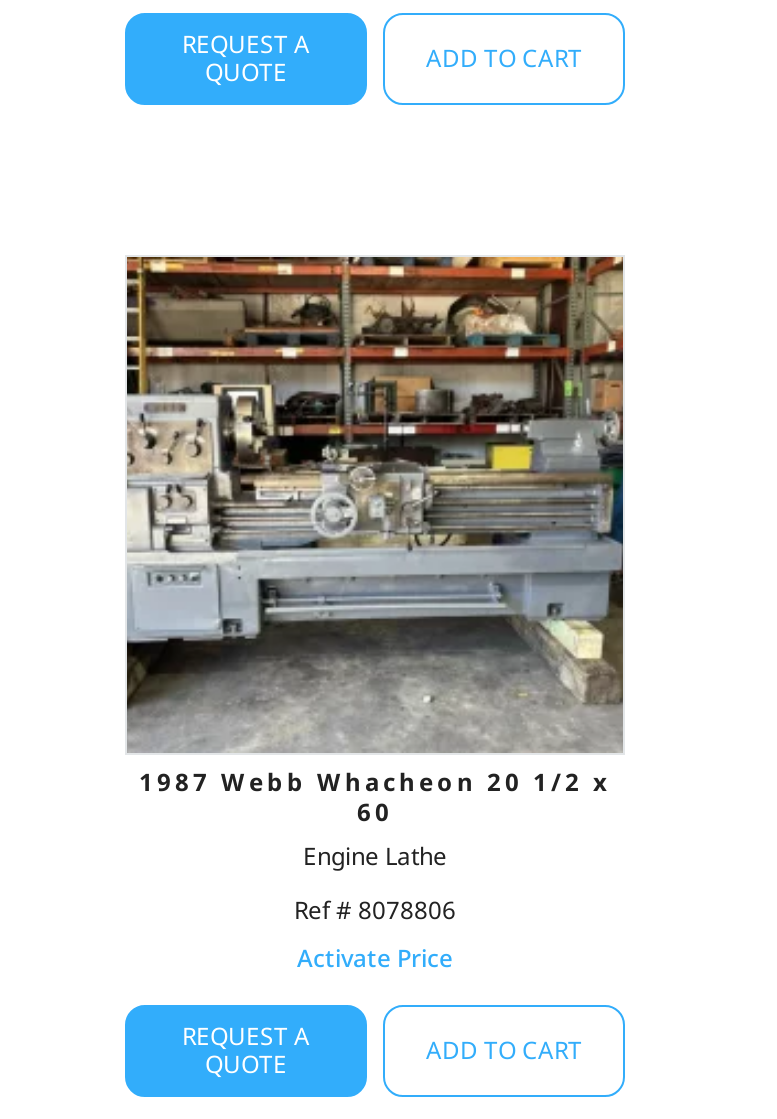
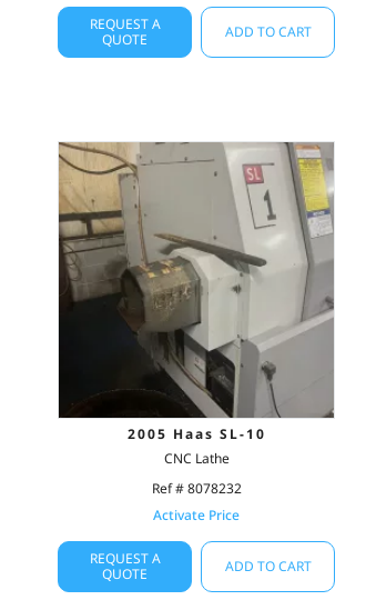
[125,255,623,873] [image] | 1987 Webb Whacheon 20 1/2 x | 60 | Engine Lathe -> [58,141,334,468] [image] | 2005 Haas SL-10 | CNC Lathe
[294,893,456,927] Ref # 8078806 -> [151,479,241,498] Ref # 8078232

